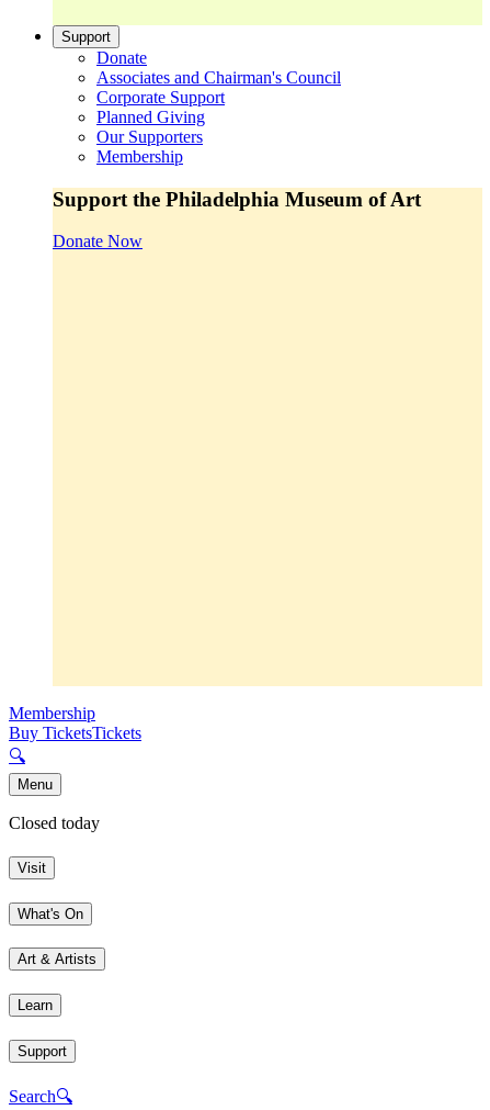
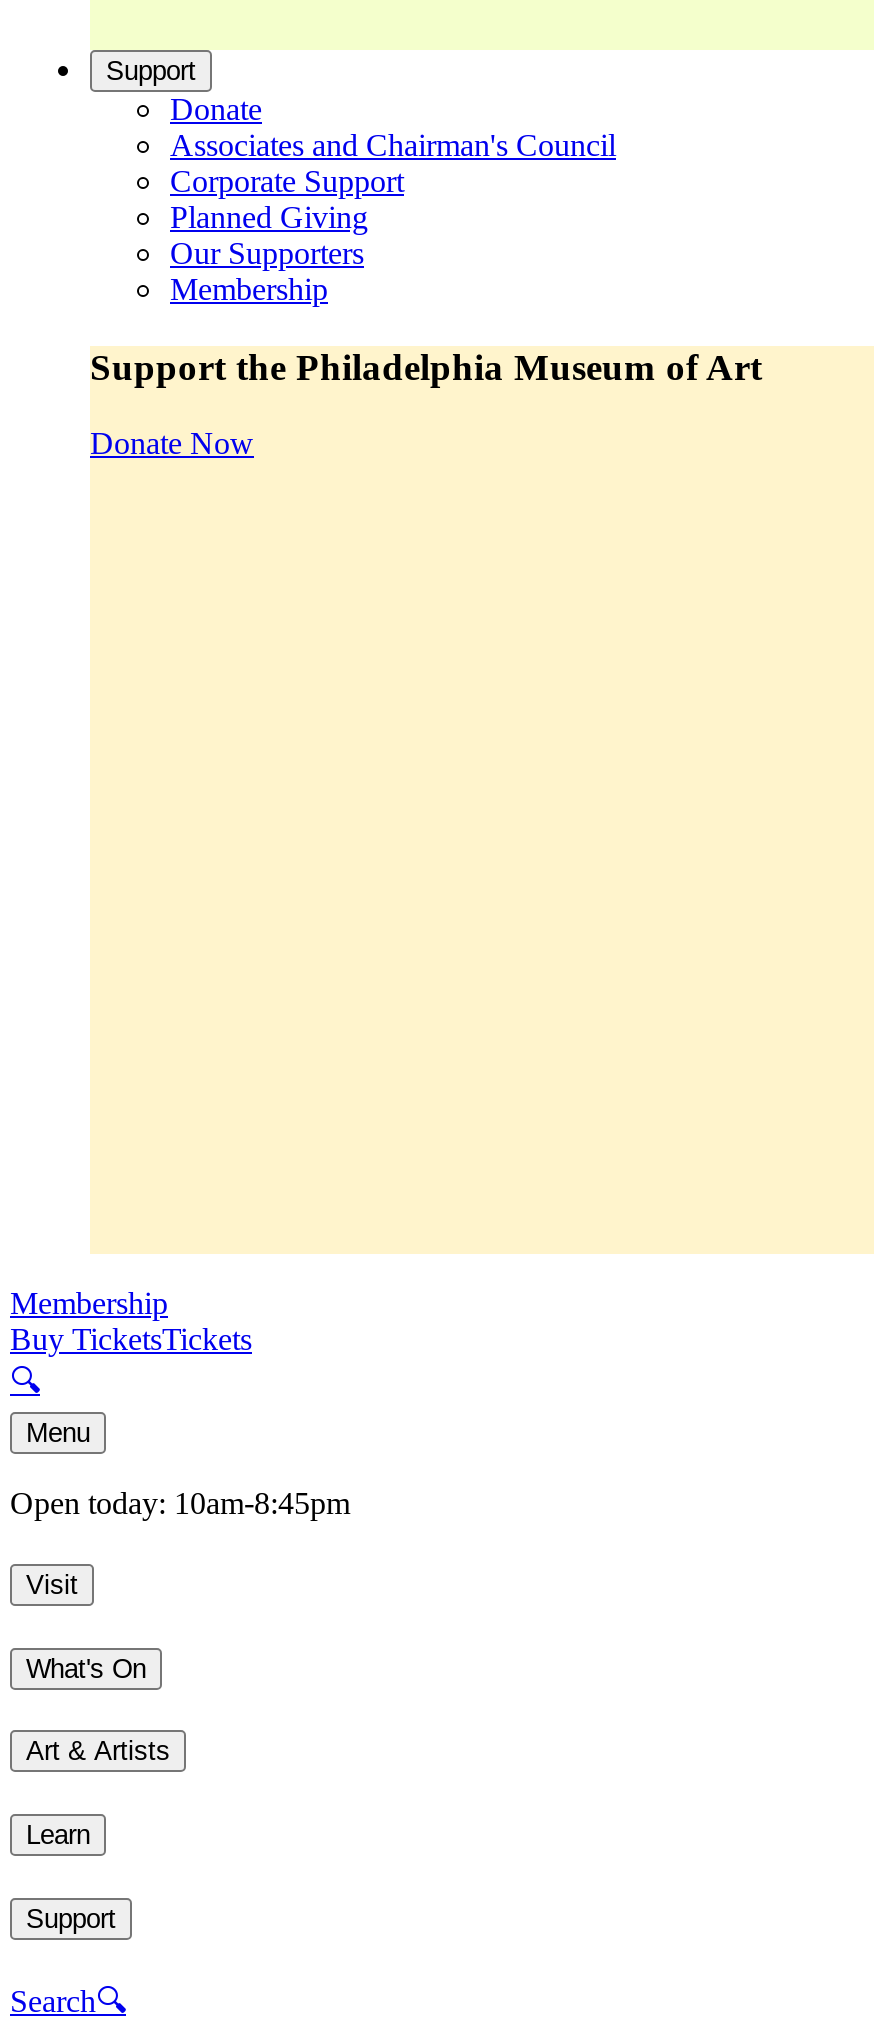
[9,814,100,833] Closed today -> [10,1487,350,1521] Open today: 10am-8:45pm

